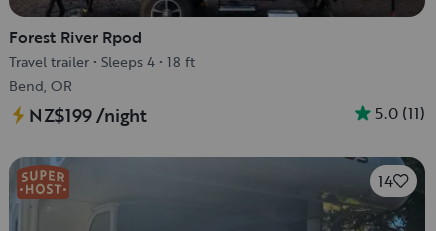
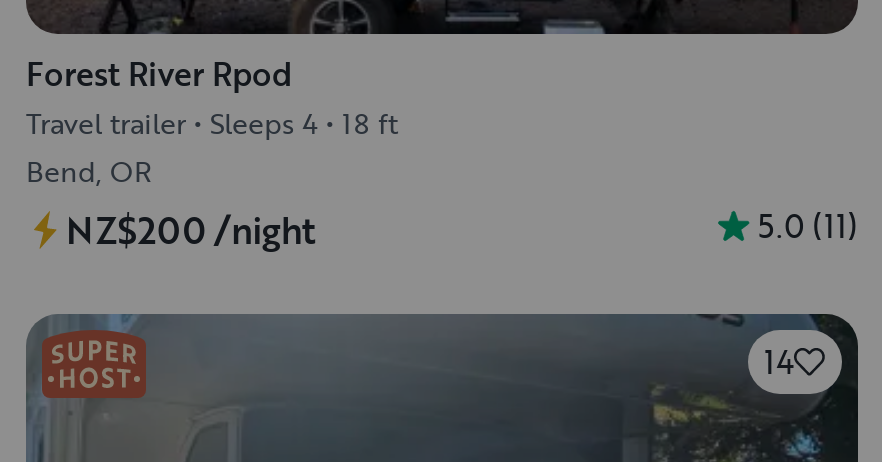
[29,102,147,128] NZ$199 /night -> [66,204,315,256] NZ$200 /night

